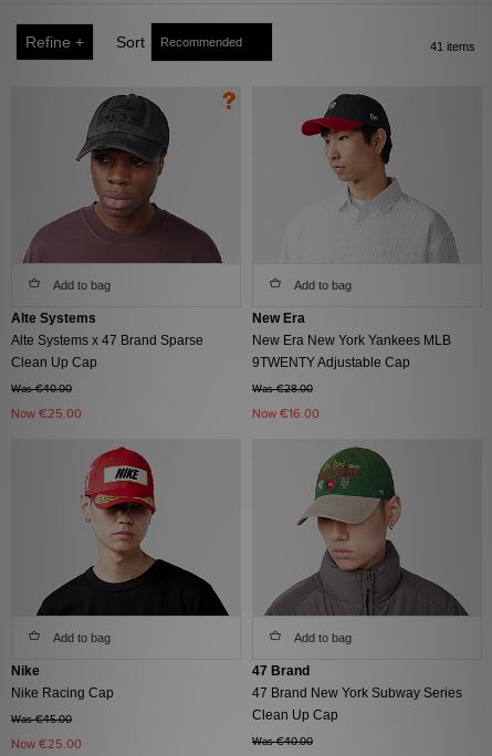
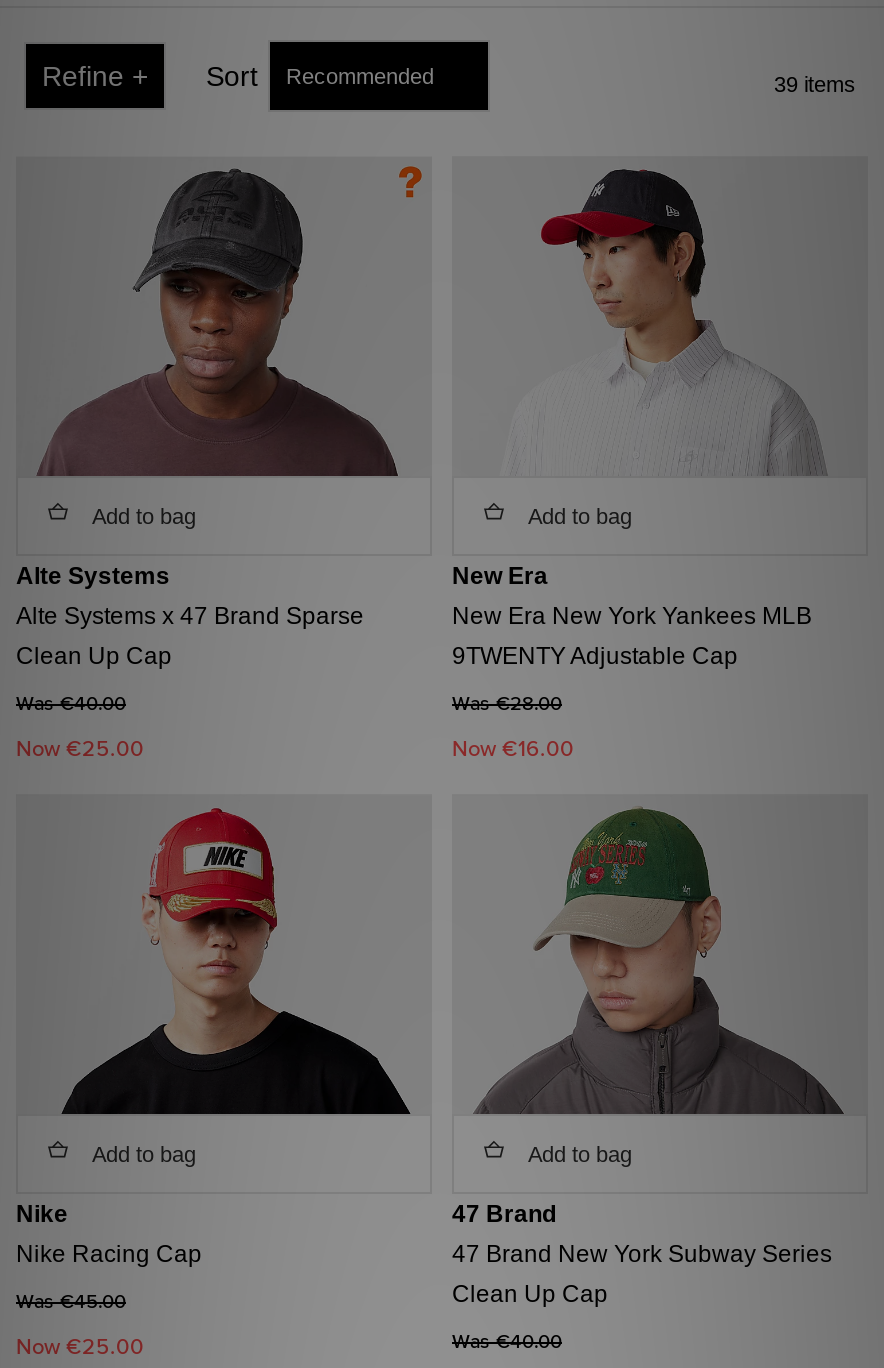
[430,40,475,53] 41 items -> [774,72,856,96] 39 items

